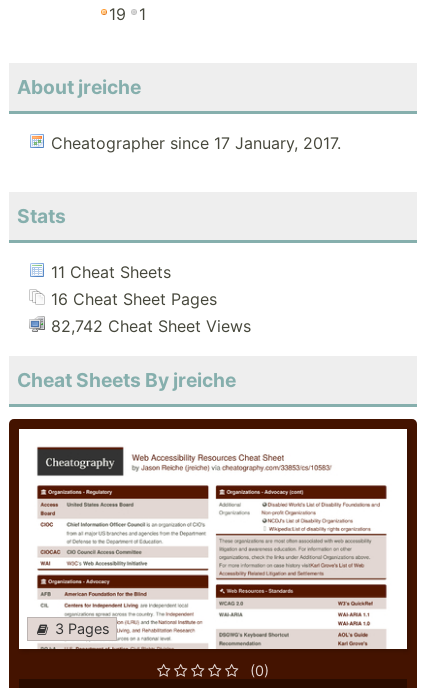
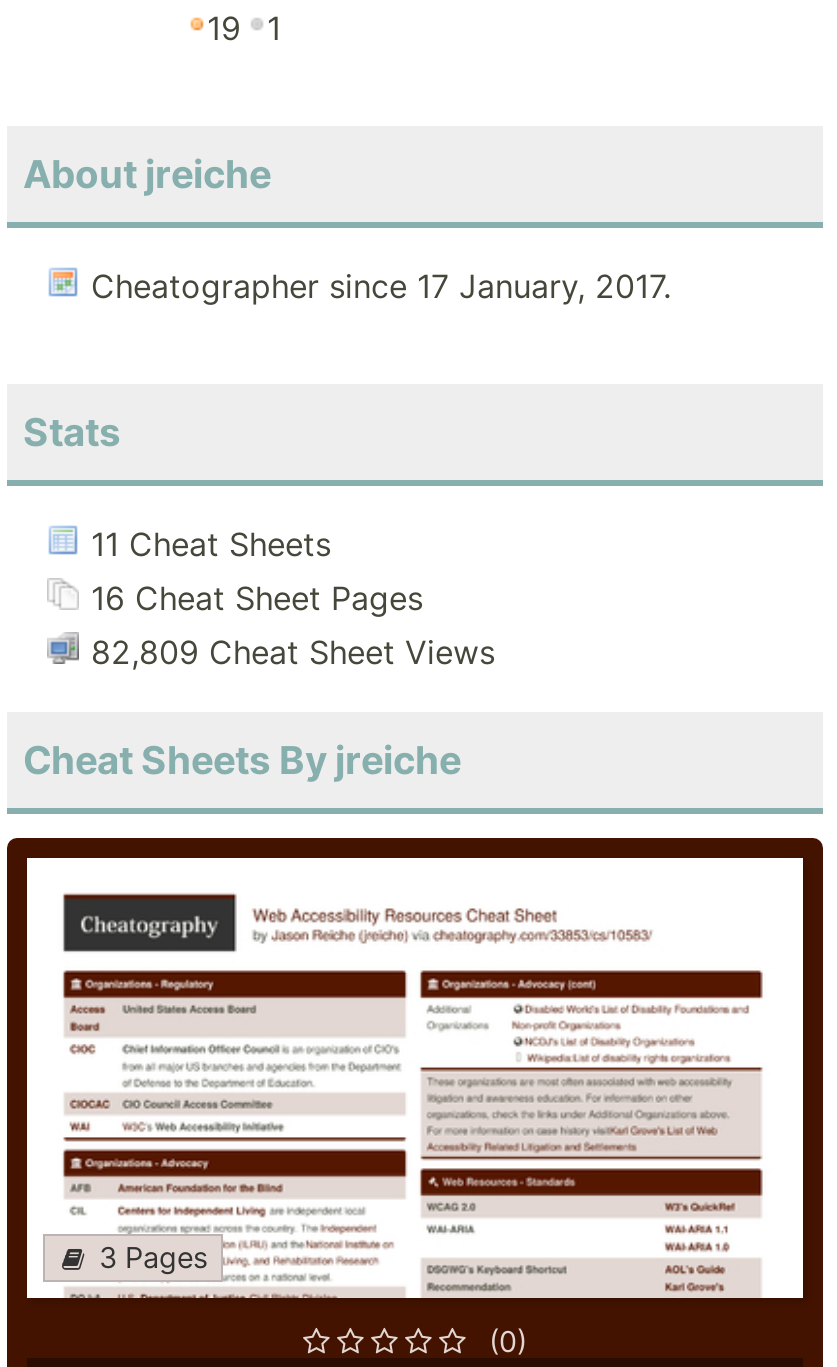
[51,316,251,336] 82,742 Cheat Sheet Views -> [91,632,495,672] 82,809 Cheat Sheet Views

